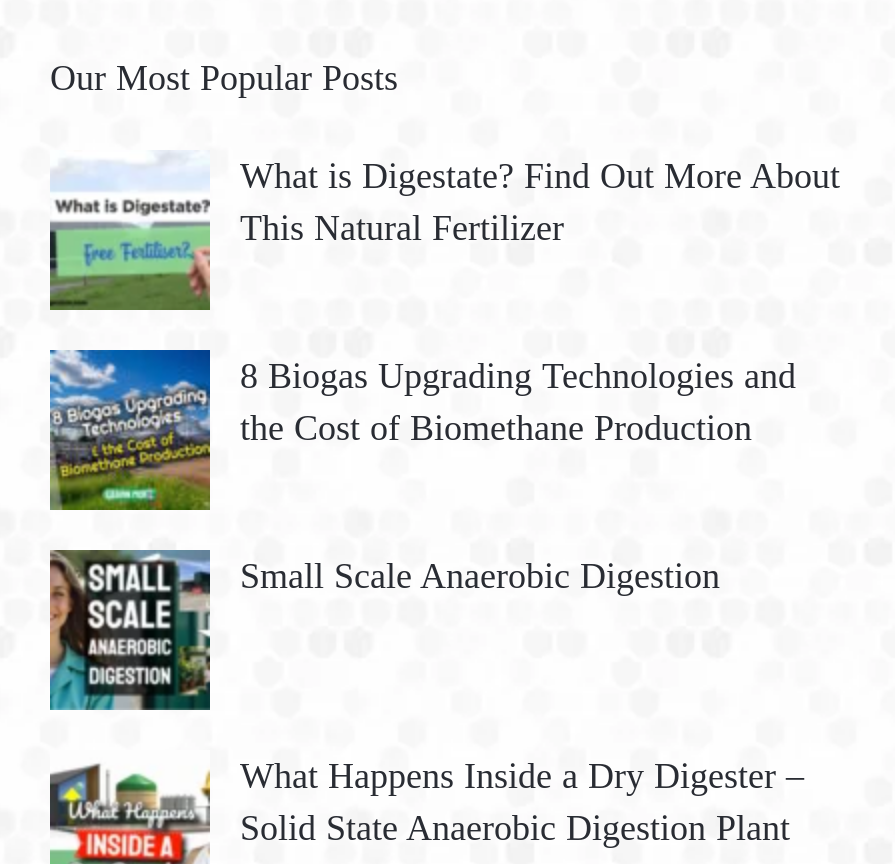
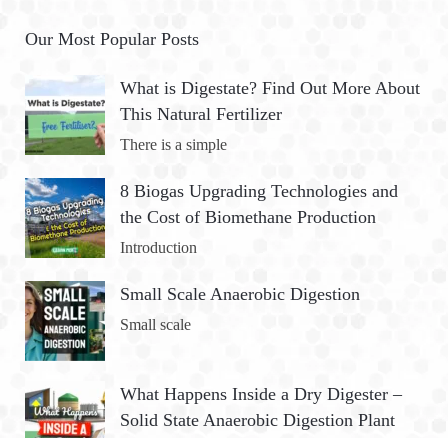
none -> [120,136,227,153] There is a simple
none -> [120,239,197,256] Introduction
none -> [120,316,191,333] Small scale

